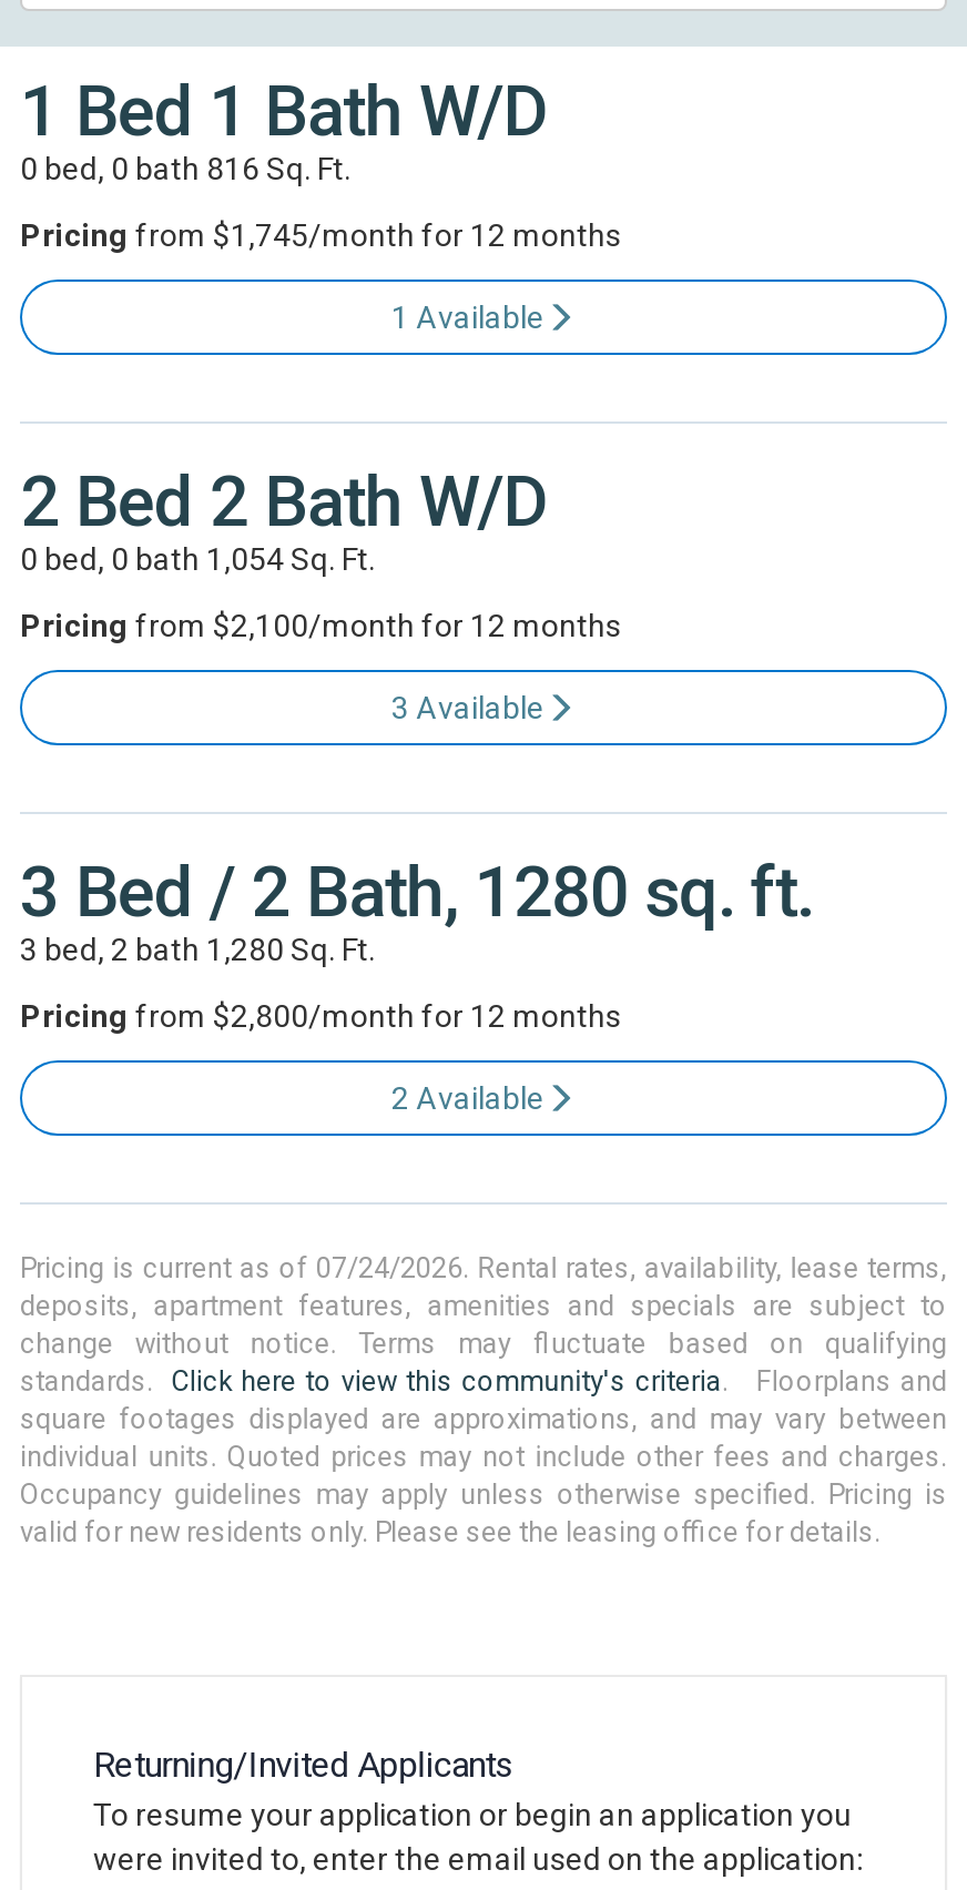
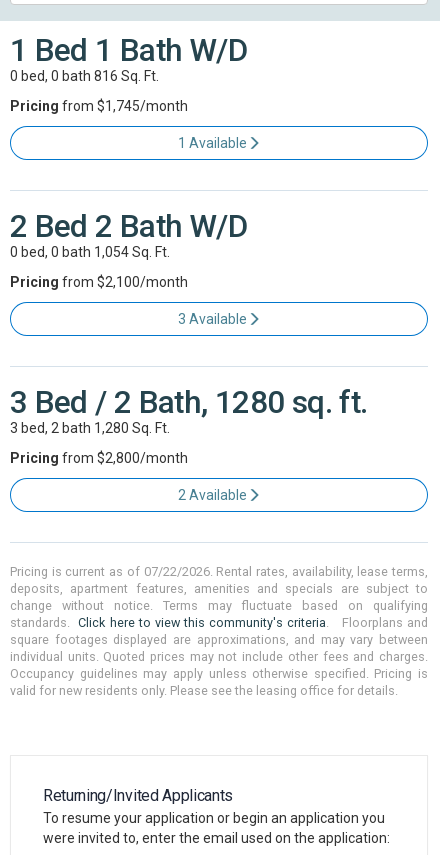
[20,218,621,253] Pricing from $1,745/month for 12 months -> [10,98,188,114] Pricing from $1,745/month
[20,608,621,644] Pricing from $2,100/month for 12 months -> [10,274,188,290] Pricing from $2,100/month
[20,998,621,1034] Pricing from $2,800/month for 12 months -> [10,450,188,466] Pricing from $2,800/month
[20,1251,947,1285] Pricing is current as of 07/24/2026. Rental rates, availability, lease terms, -> [10,564,428,579] Pricing is current as of 07/22/2026. Rental rates, availability, lease terms,

